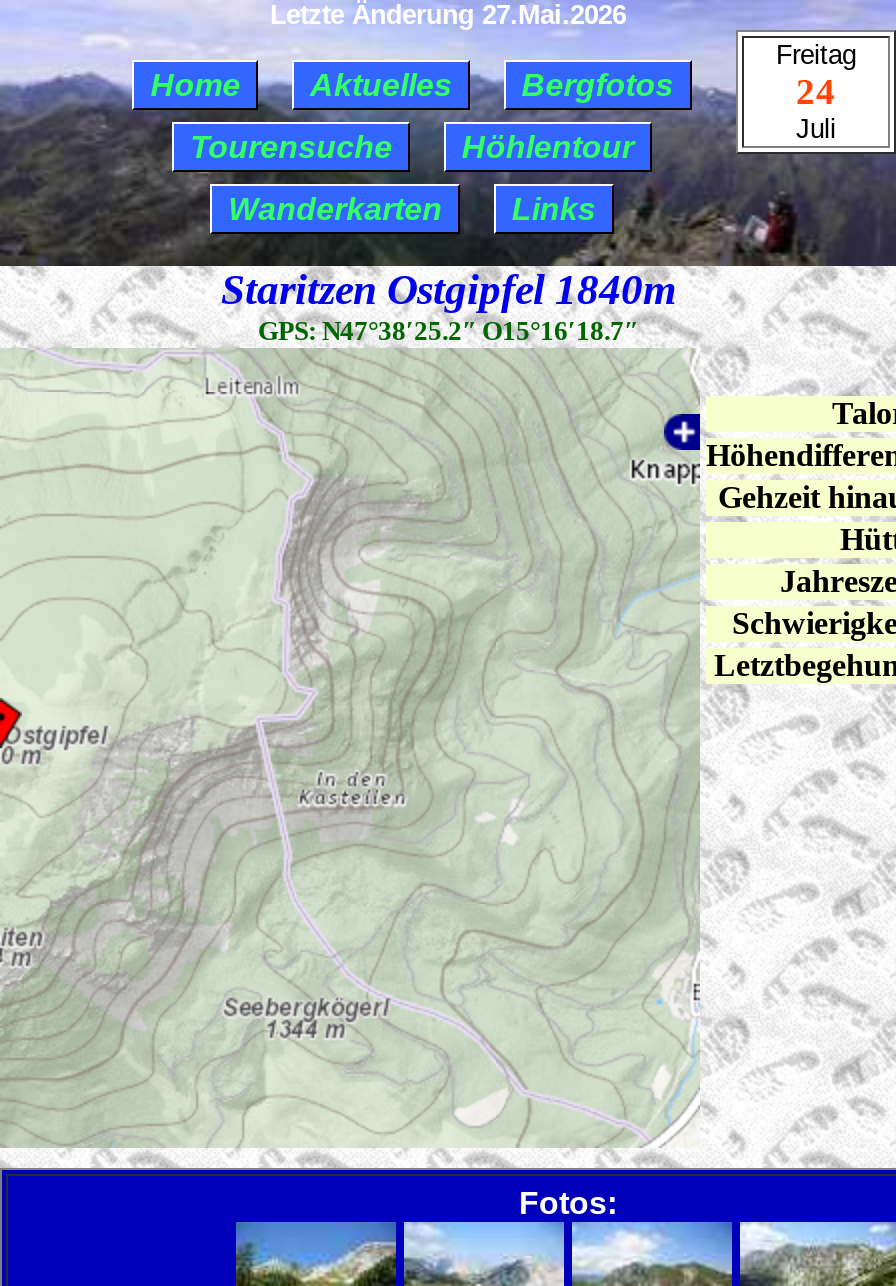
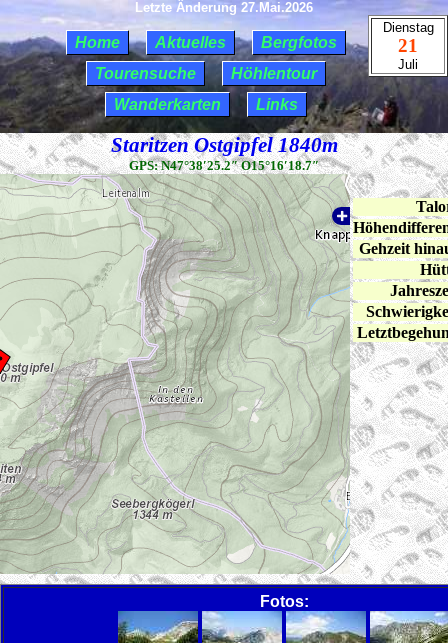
[776,40,856,112] Freitag | 24 -> [382,20,433,56] Dienstag | 21

